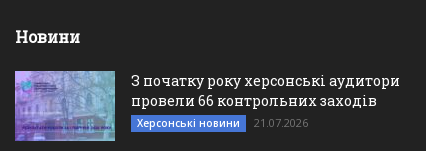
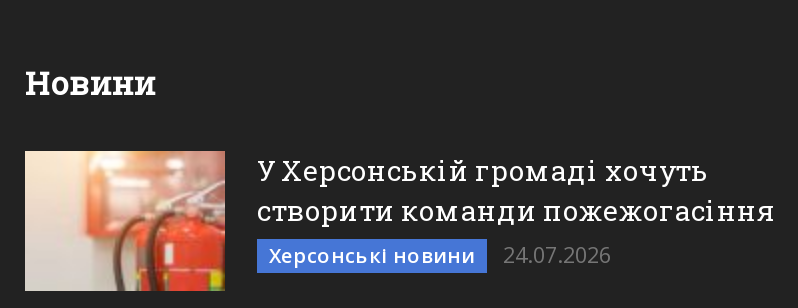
[14,70,400,142] [image] | З початку року херсонські аудитори | провели 66 контрольних заходів -> [23,149,775,293] [image] | У Херсонській громаді хочуть | створити команди пожежогасіння
[137,115,308,130] Херсонські новини 21.07.2026 -> [269,239,611,269] Херсонські новини 24.07.2026

